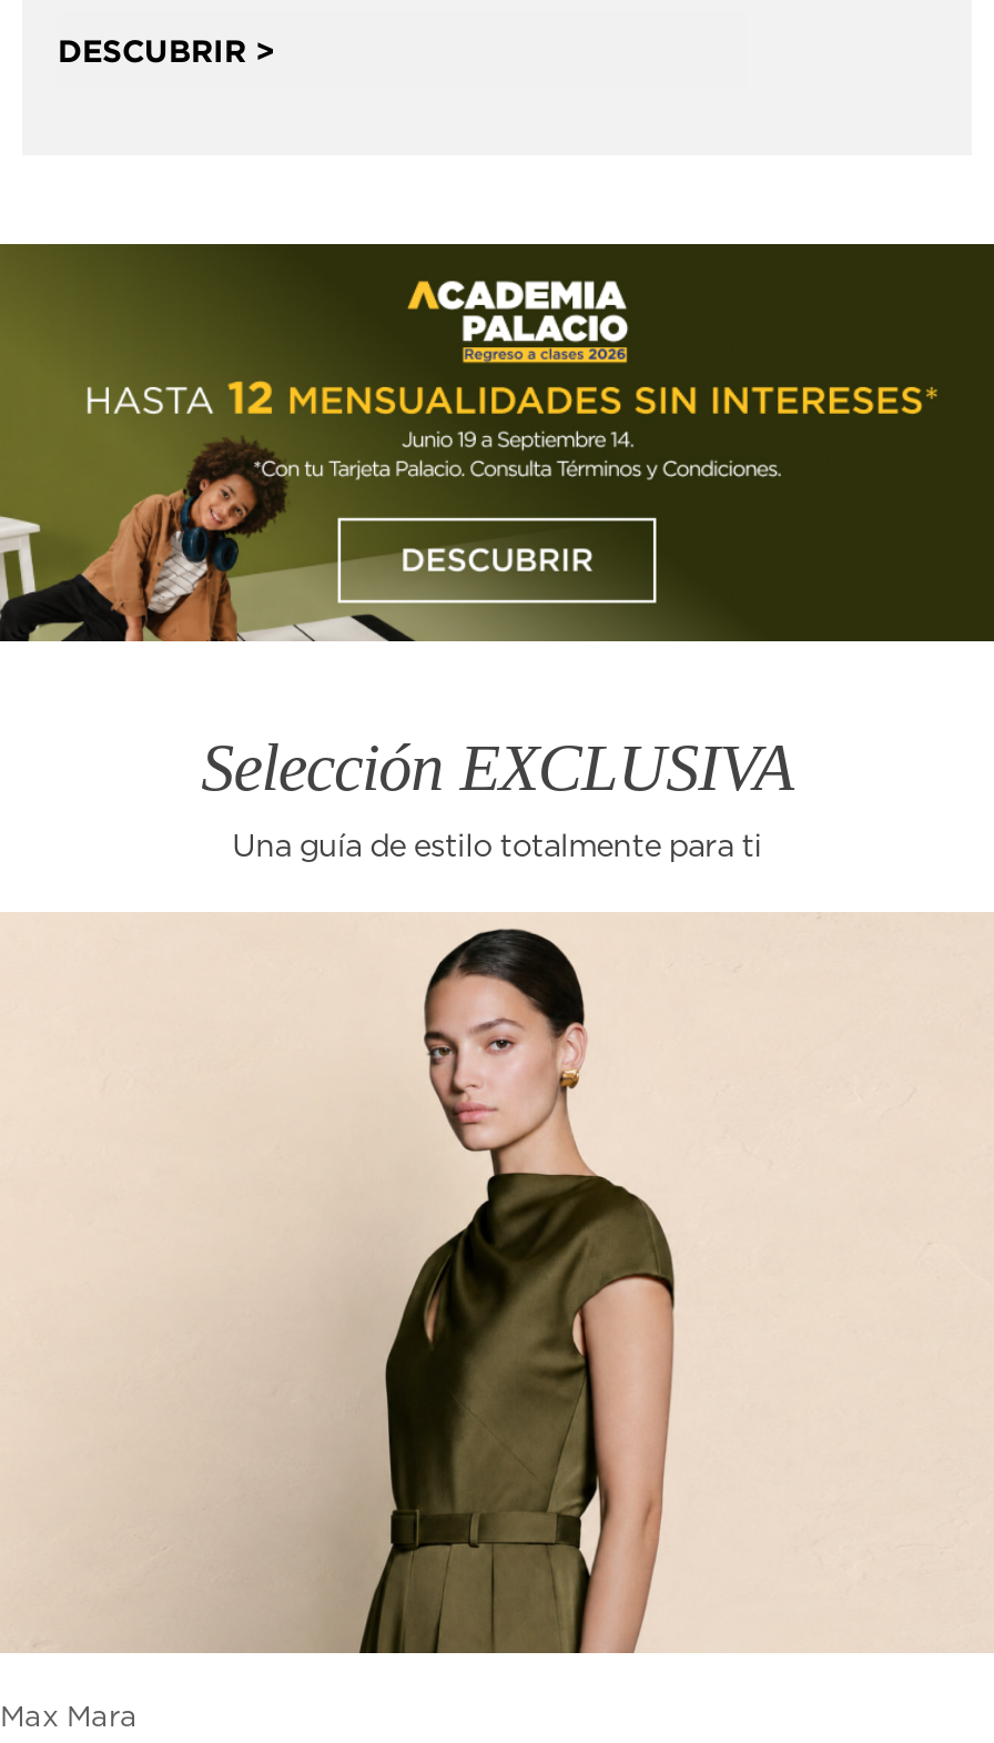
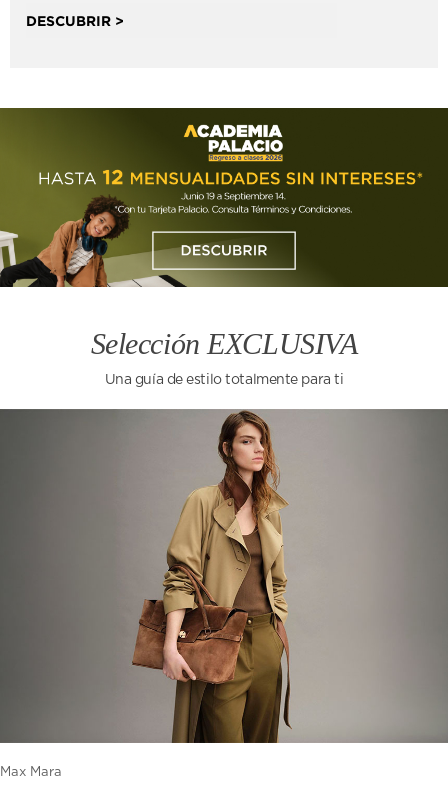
[7,912,987,1655] [image] -> [3,408,445,743] [image]

